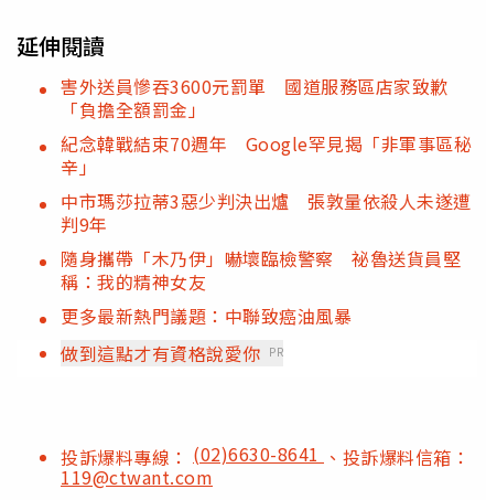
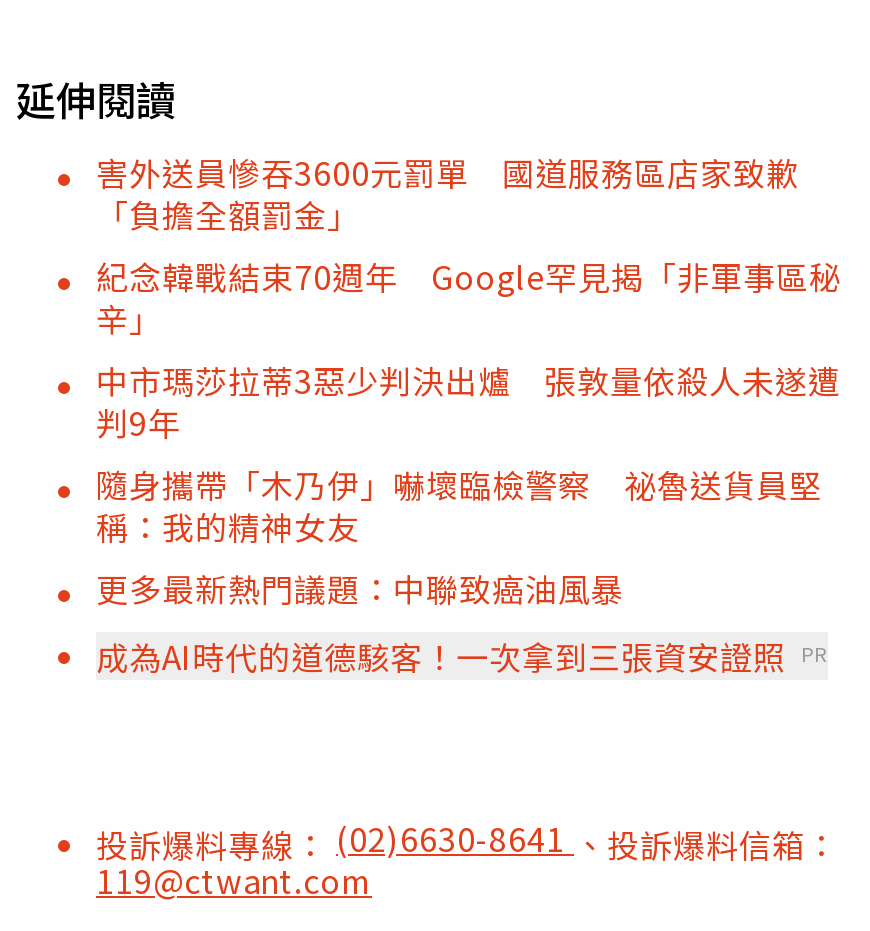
[61,340,283,366] 做到這點才有資格說愛你 PR -> [96,631,827,679] 成為AI時代的道德駭客！一次拿到三張資安證照 PR

